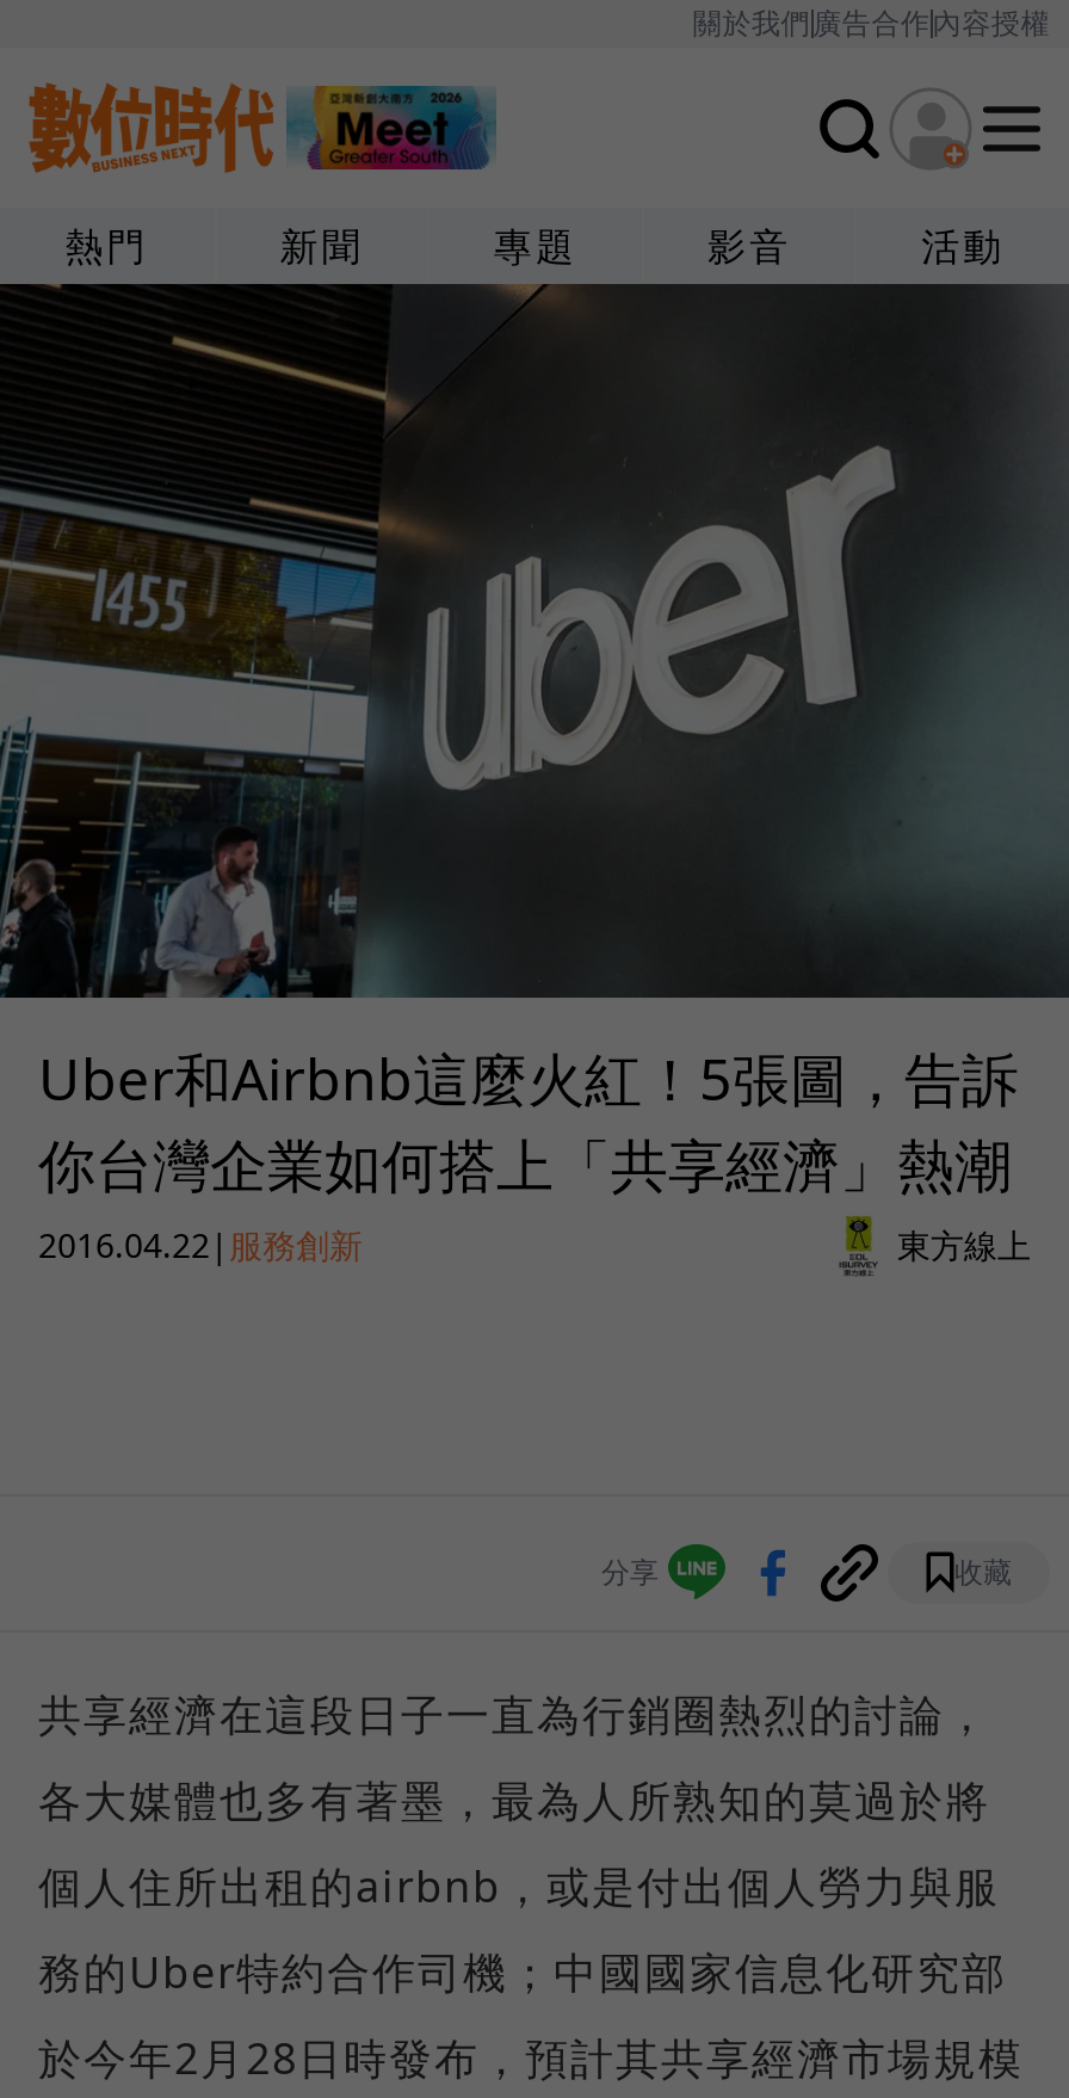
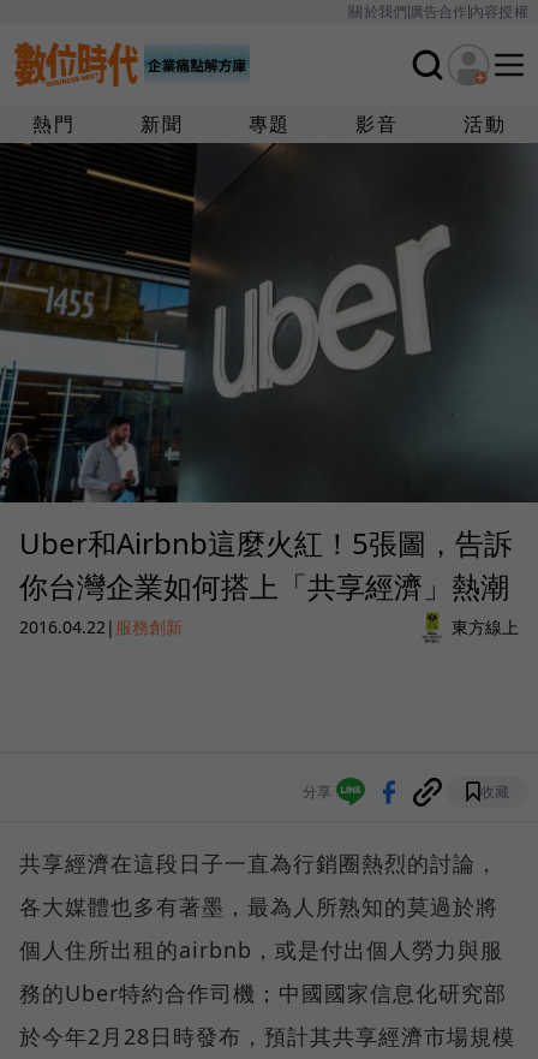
[296,84,492,172] [image] -> [148,43,246,85] [image]

